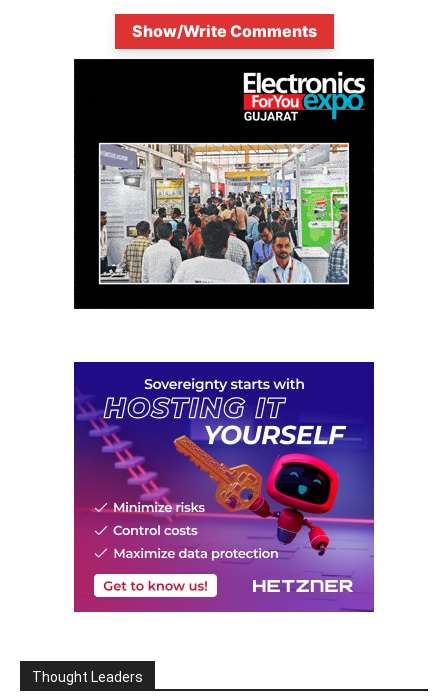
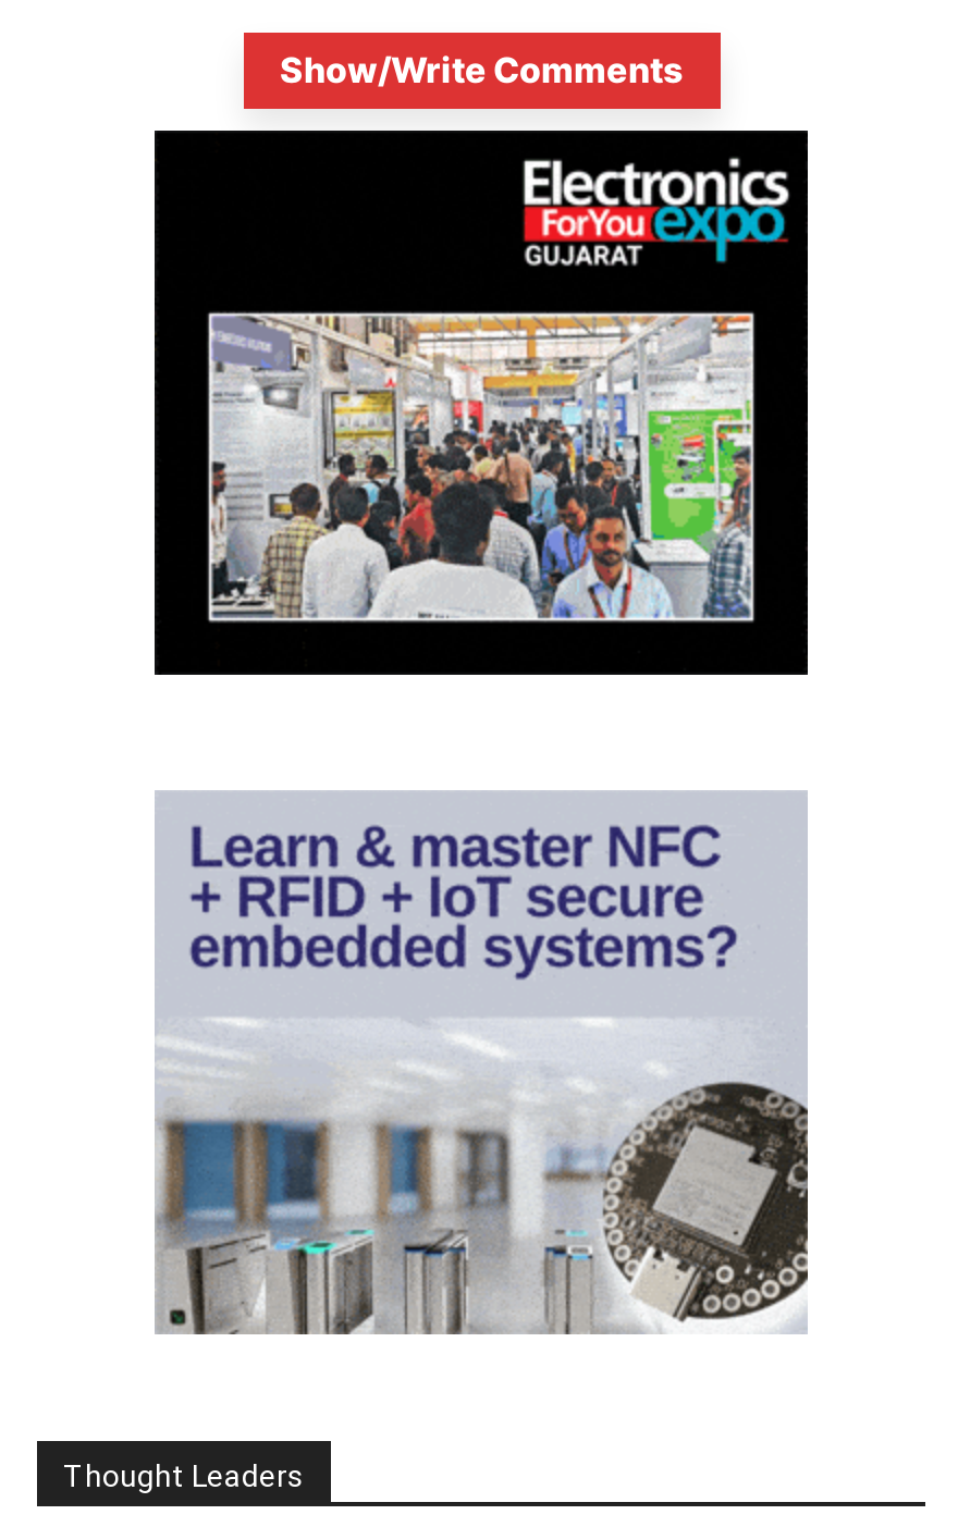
[73,361,375,613] [image] -> [155,790,810,1334] [image]

